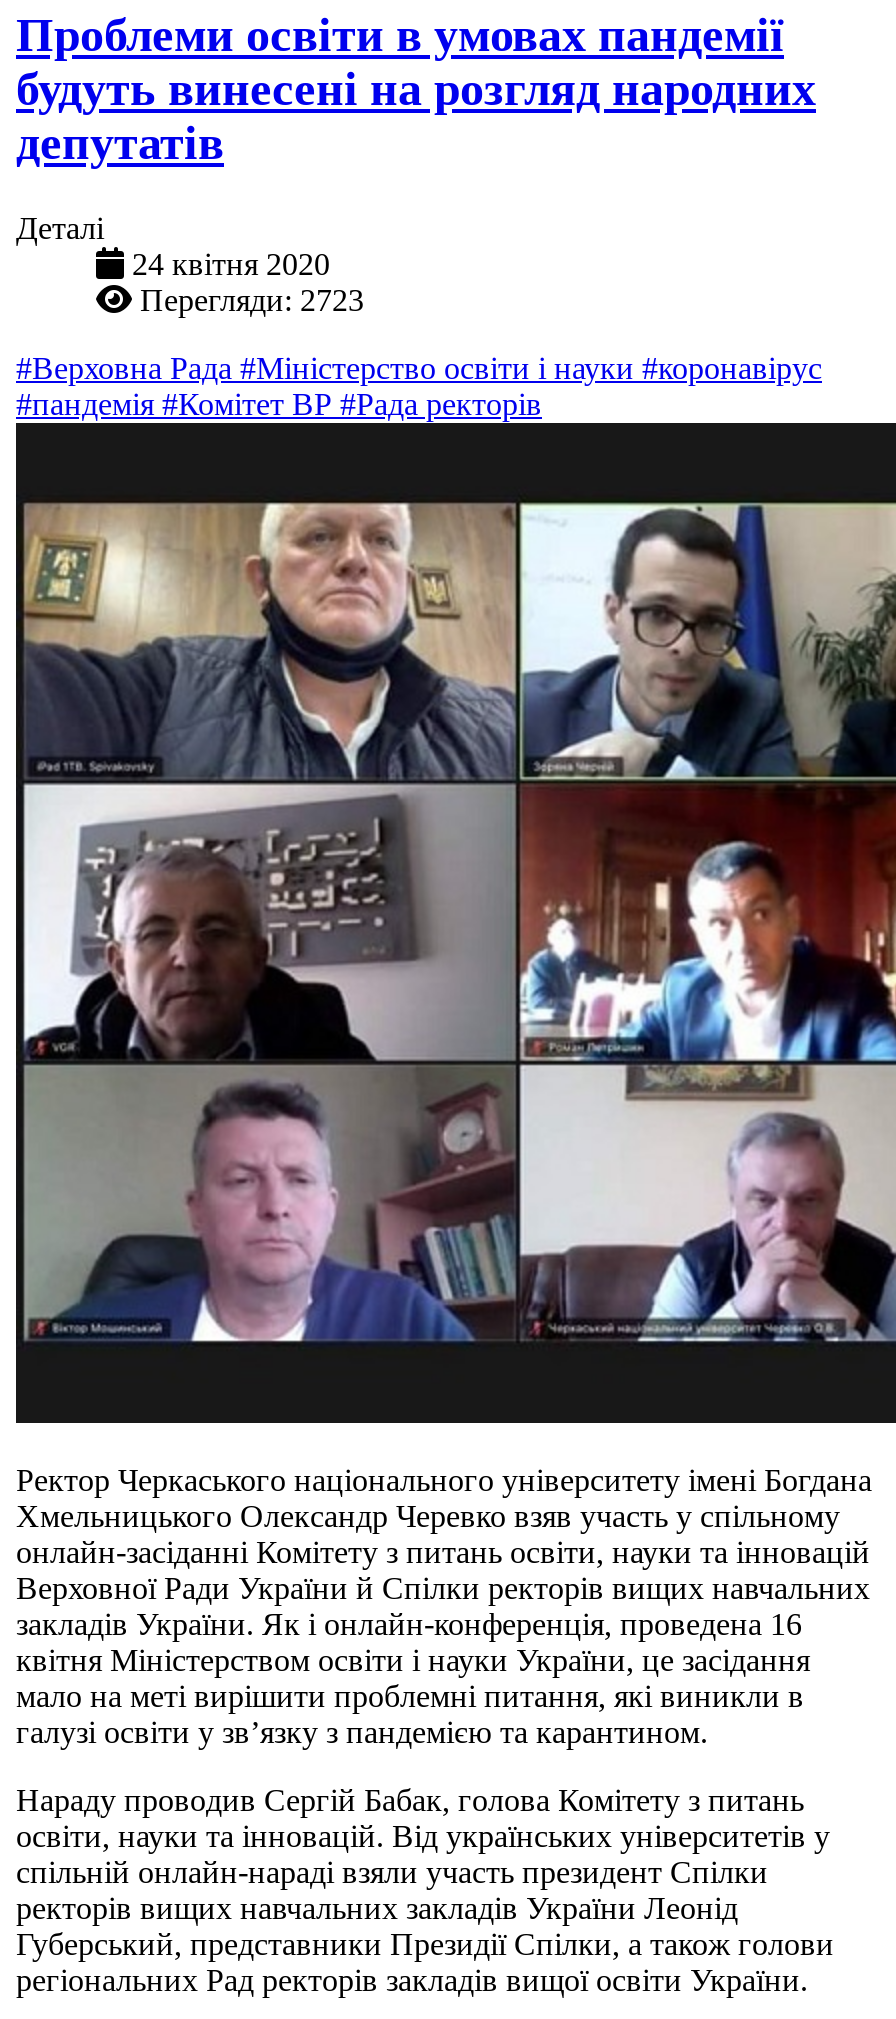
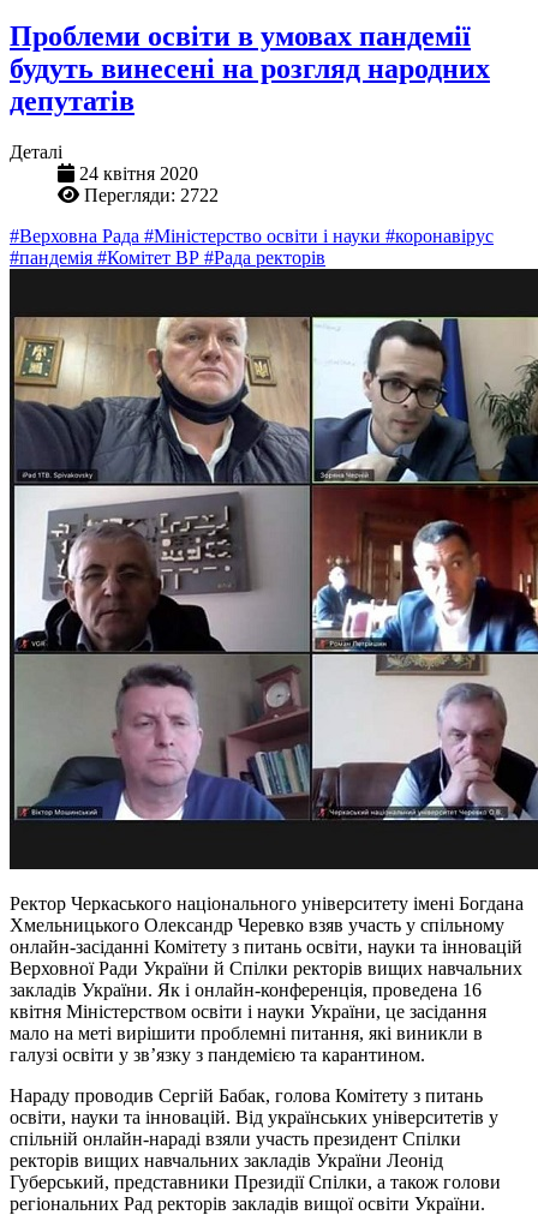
[140,282,364,316] Перегляди: 2723 -> [84,184,219,205] Перегляди: 2722

